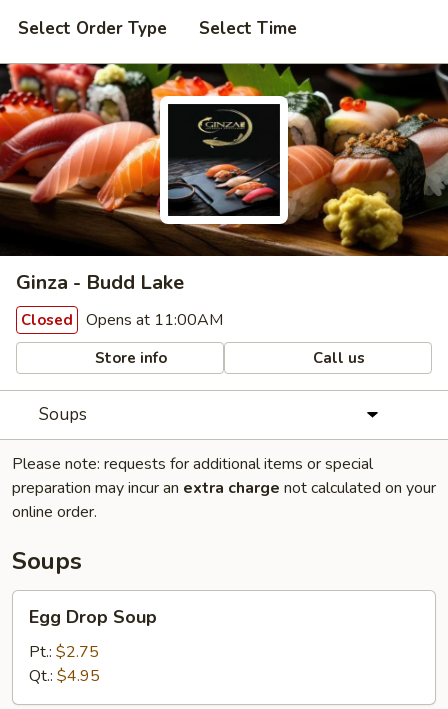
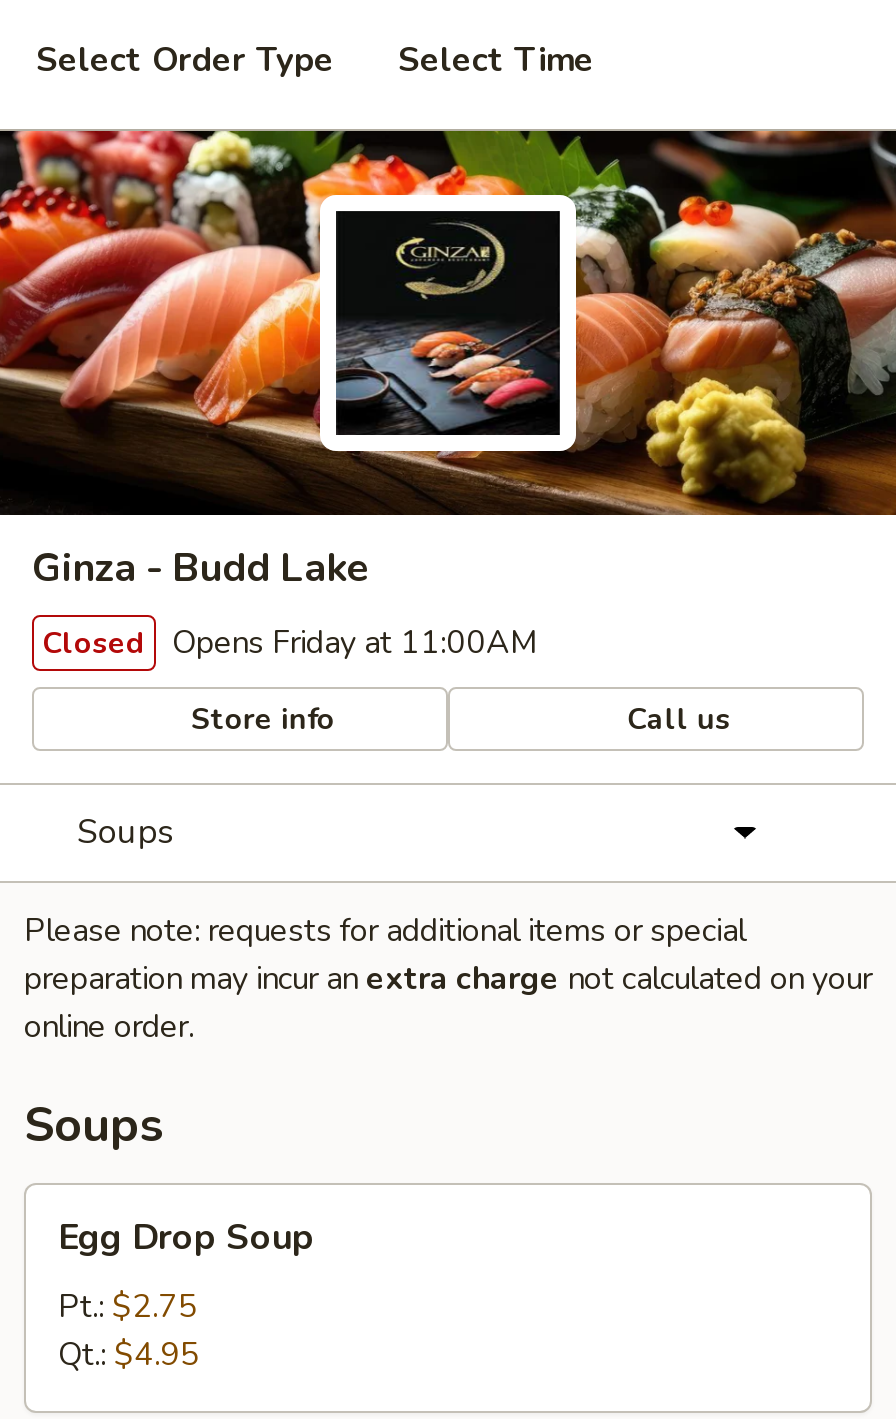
[21,309,223,331] Closed Opens at 11:00AM -> [42,621,538,665] Closed Opens Friday at 11:00AM

